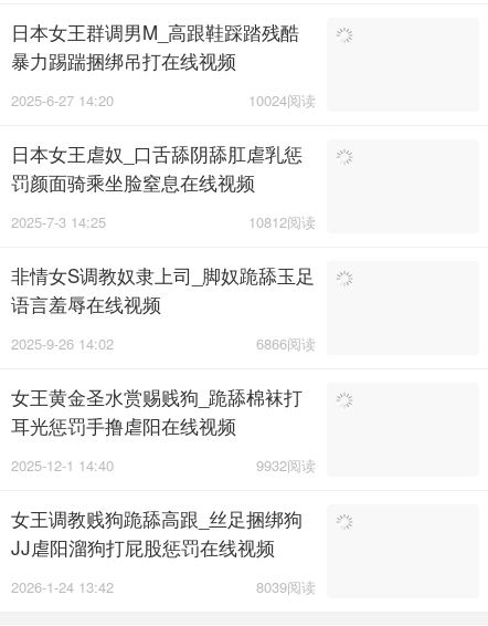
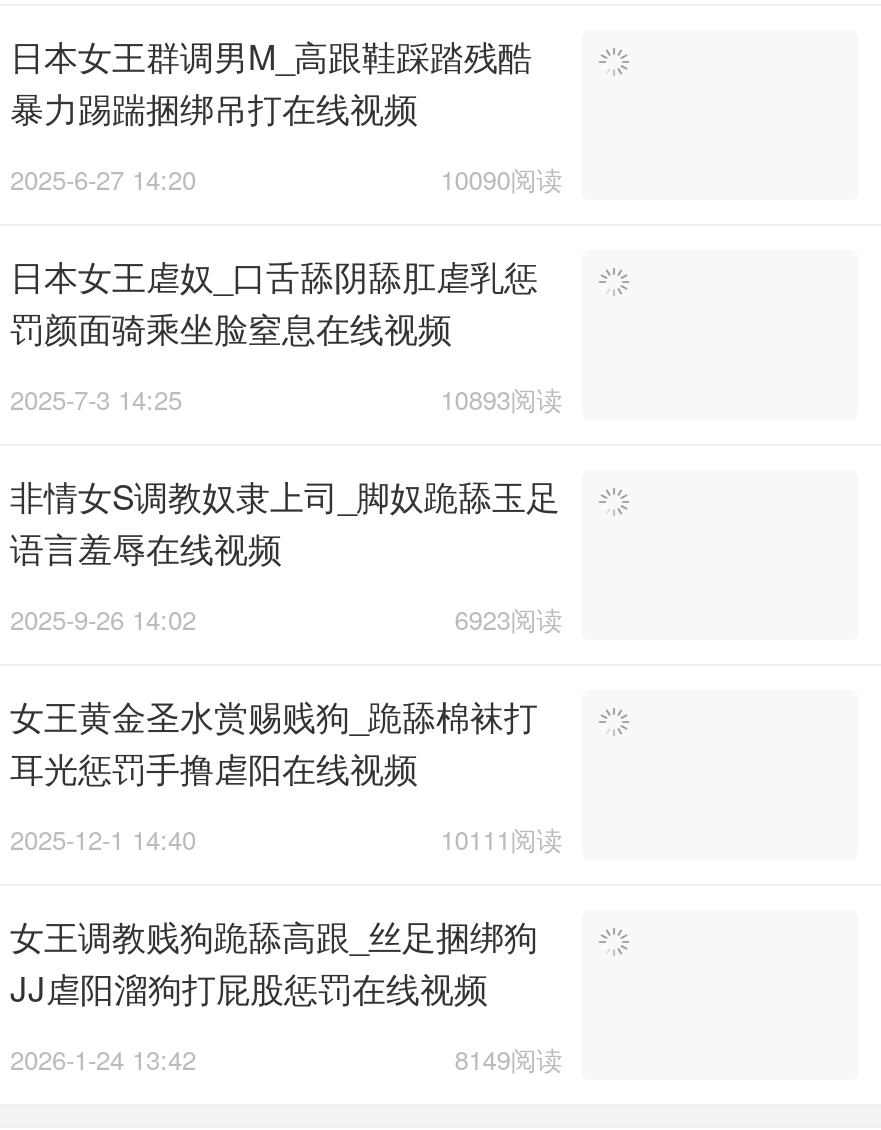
[249,90,316,111] 10024阅读 -> [440,160,562,198] 10090阅读
[249,211,316,232] 10812阅读 -> [440,380,562,418] 10893阅读
[256,333,316,354] 6866阅读 -> [454,600,562,638] 6923阅读
[256,455,316,476] 9932阅读 -> [440,820,562,858] 10111阅读
[256,576,316,597] 8039阅读 -> [454,1040,562,1078] 8149阅读

